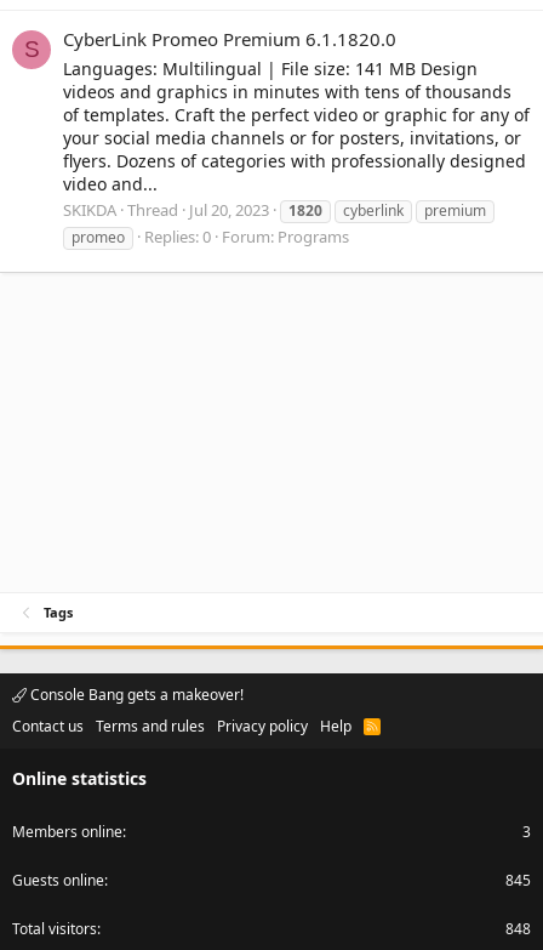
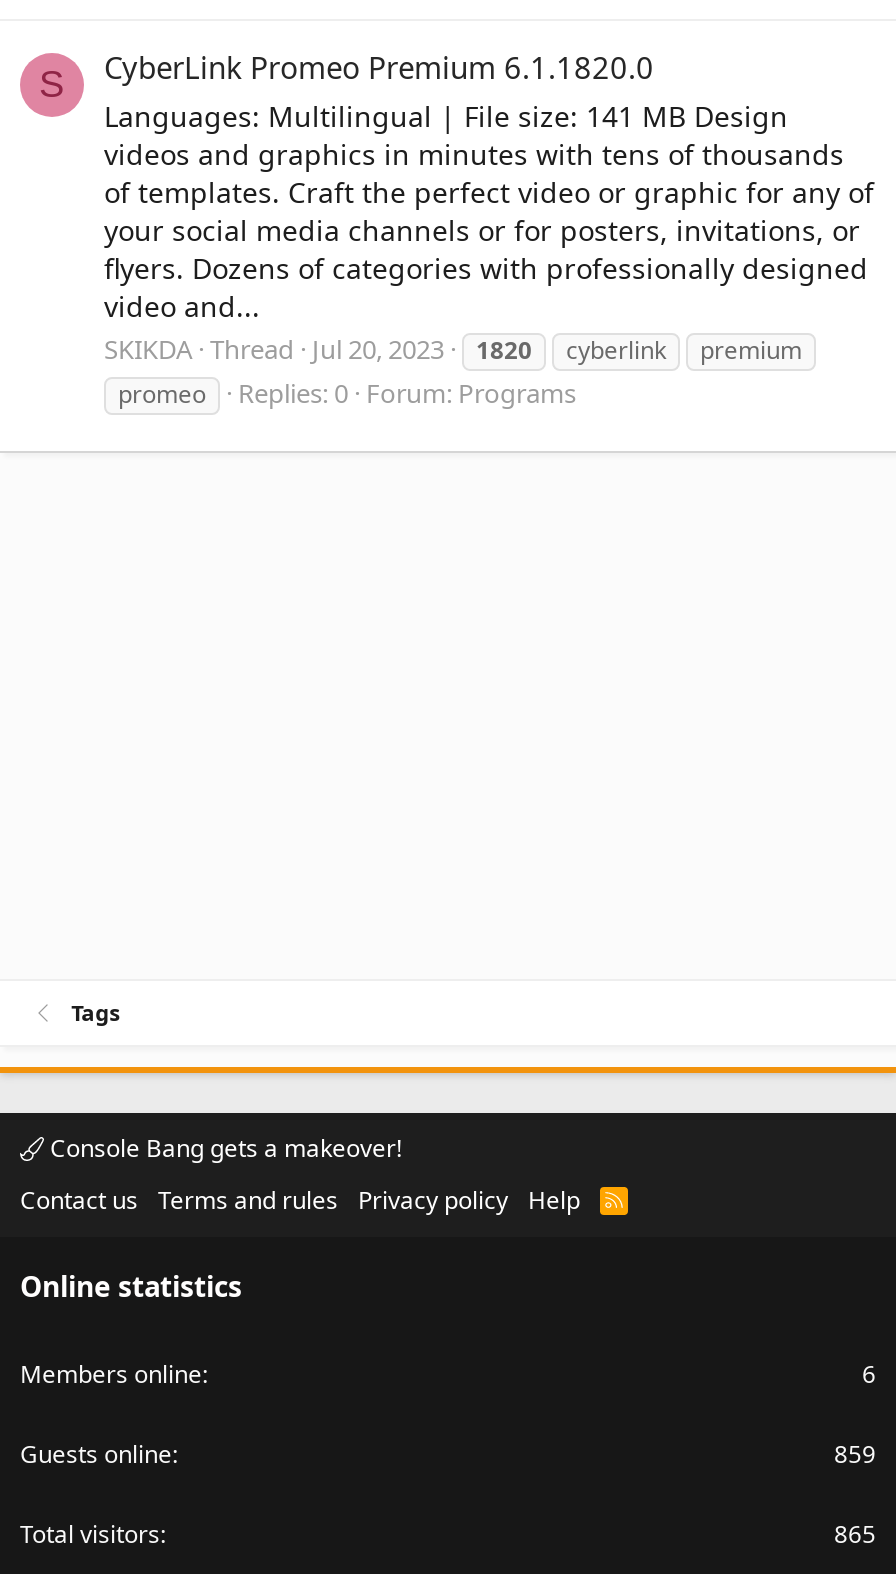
[522,822,531,842] 3 -> [862,1357,876,1391] 6
[505,870,531,891] 845 -> [834,1437,876,1471] 859
[505,919,531,939] 848 -> [834,1517,876,1551] 865

